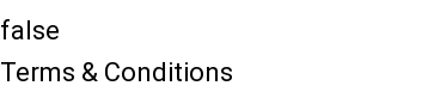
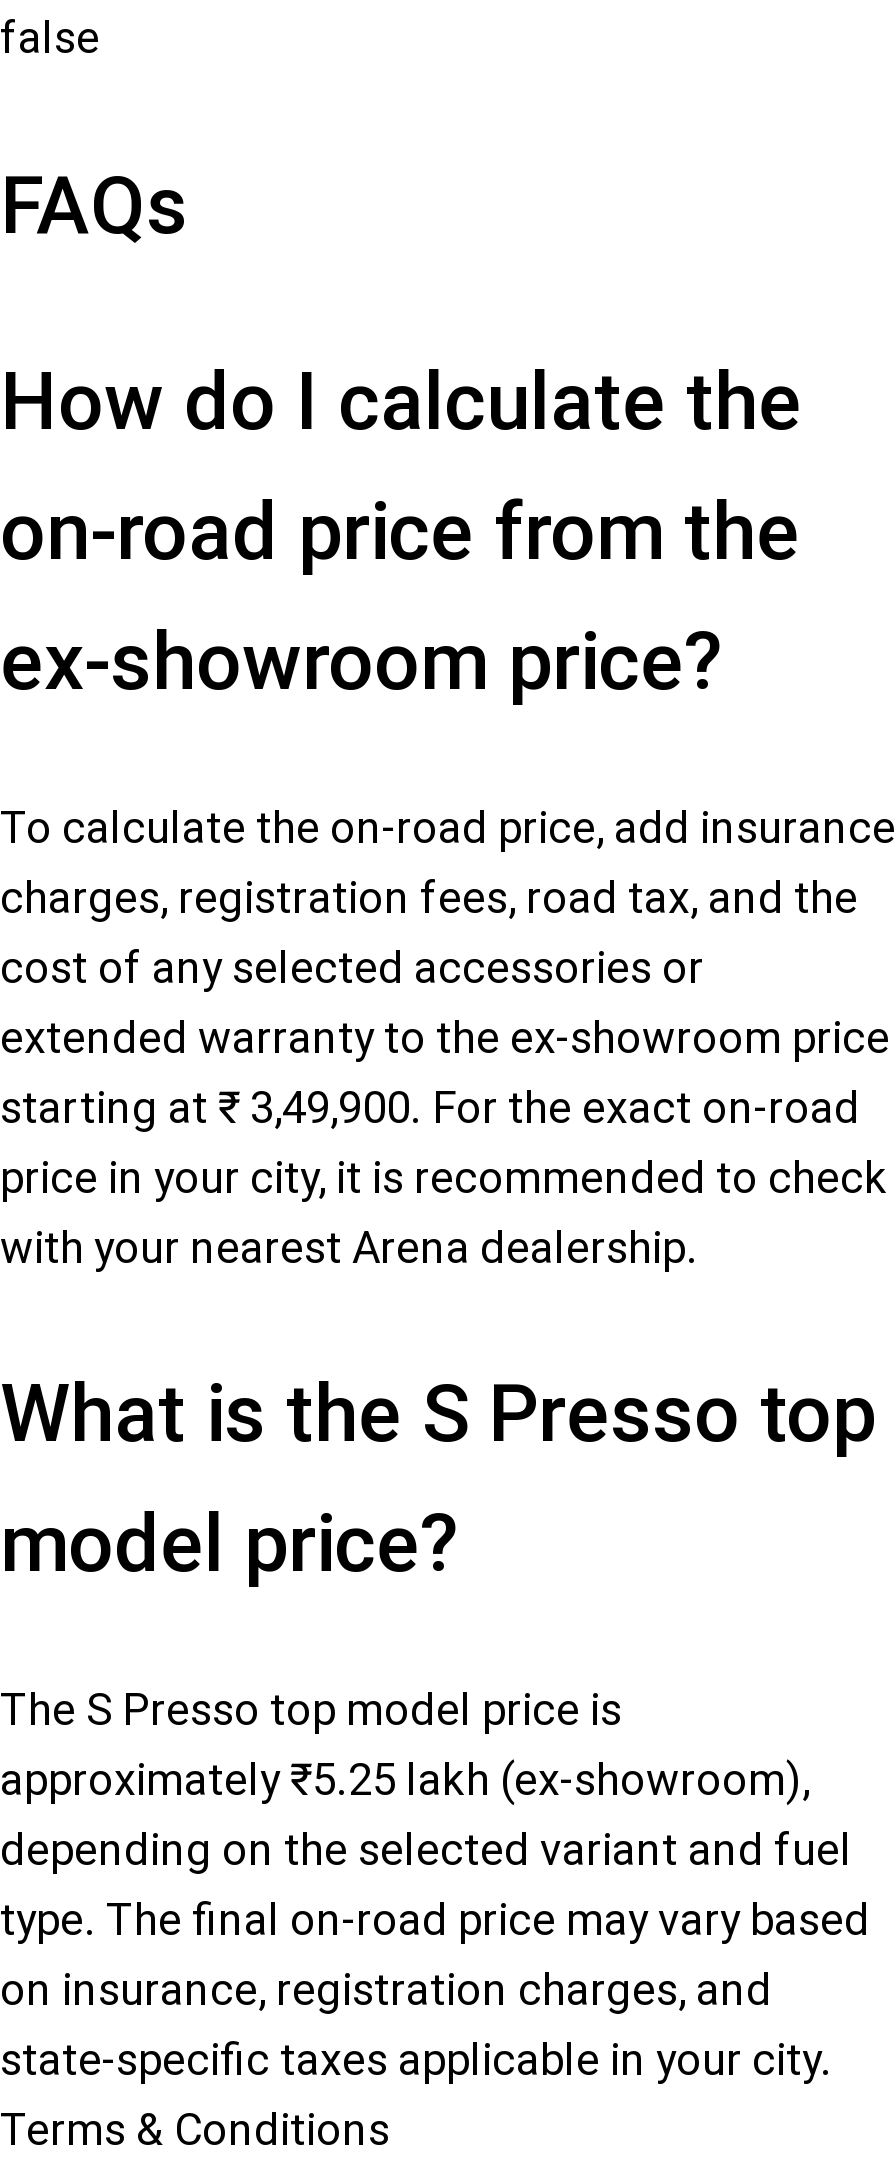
none -> [0,158,896,2086] FAQs | How do I calculate the | on-road price from the | ex-showroom price? | To calculate the on-road price, add insurance | charges, registration fees, road tax, and the | cost of any selected accessories or | extended warranty to the ex-showroom price | starting at ₹ 3,49,900. For the exact on-road | price in your city, it is recommended to check | with your nearest Arena dealership. | What is the S Presso top | model price? | The S Presso top model price is | approximately ₹5.25 lakh (ex-showroom), | depending on the selected variant and fuel | type. The final on-road price may vary based | on insurance, registration charges, and | state-specific taxes applicable in your city.

